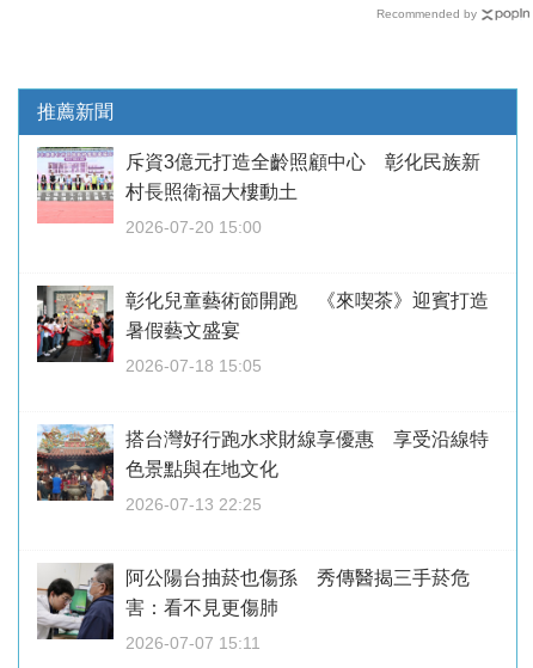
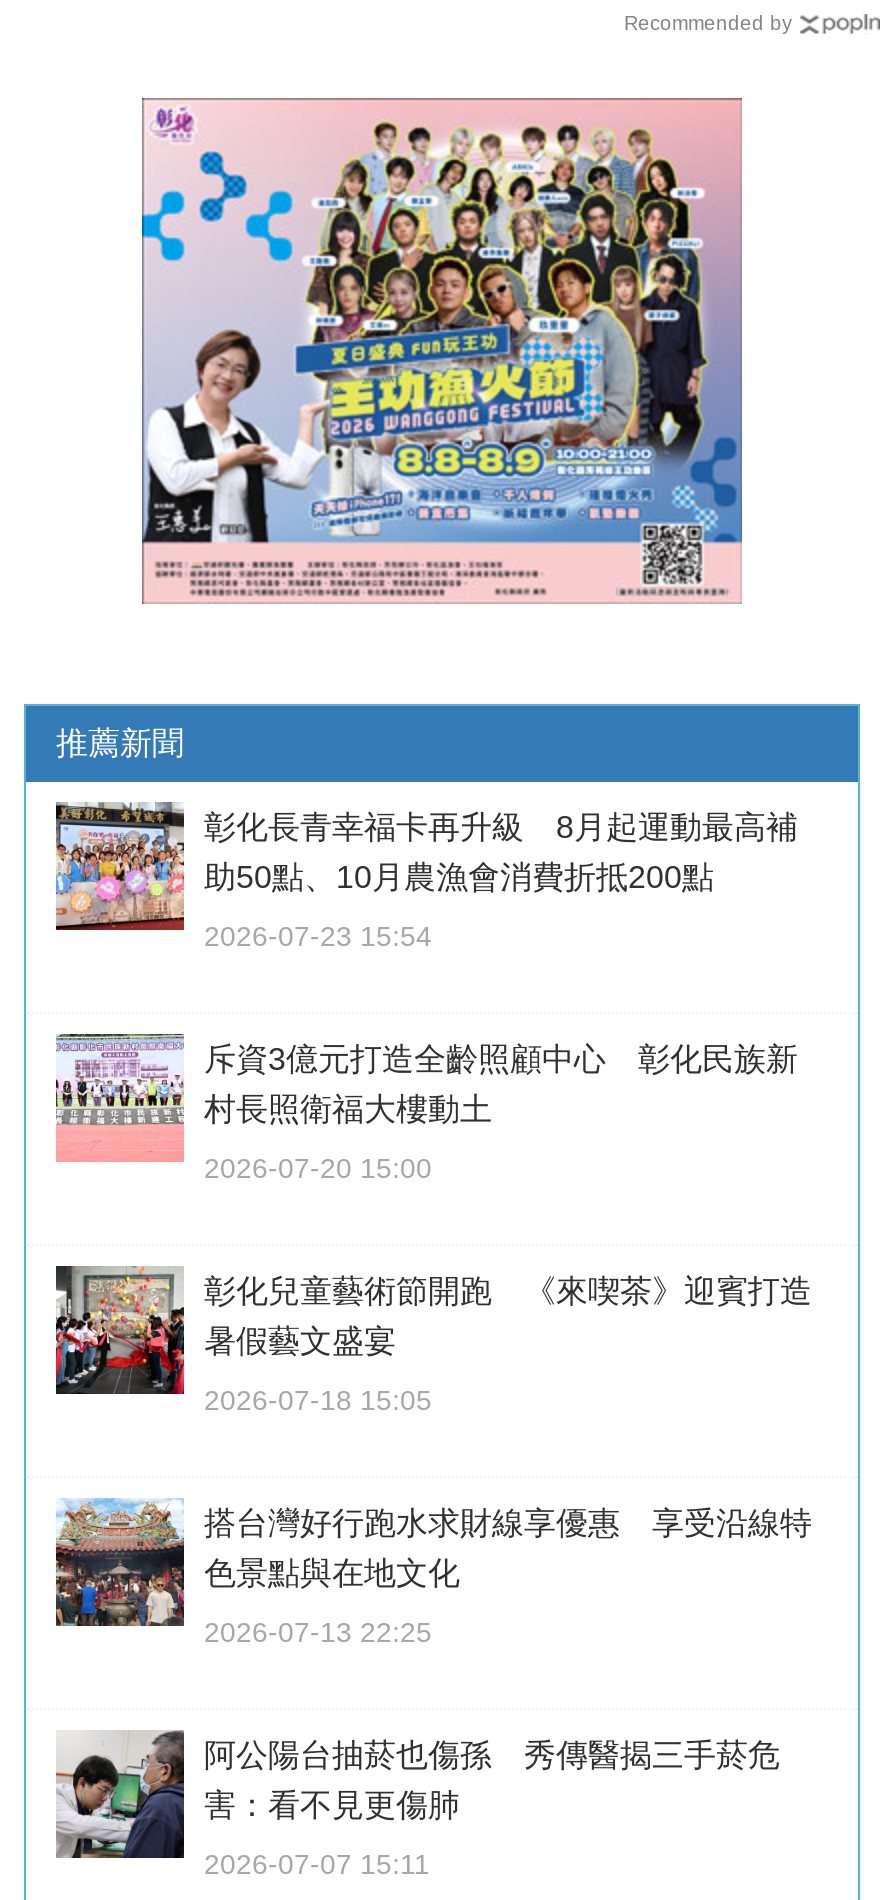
none -> [140,96,744,604] [image]
none -> [54,802,798,953] [image] | 彰化長青幸福卡再升級 8月起運動最高補 | 助50點、10月農漁會消費折抵200點 | 2026-07-23 15:54

